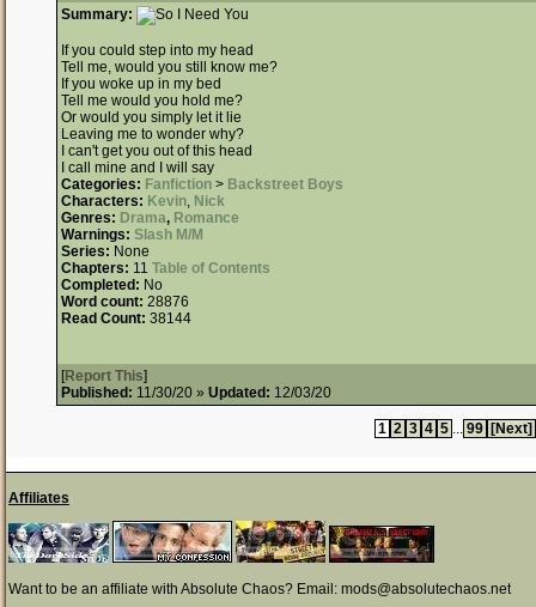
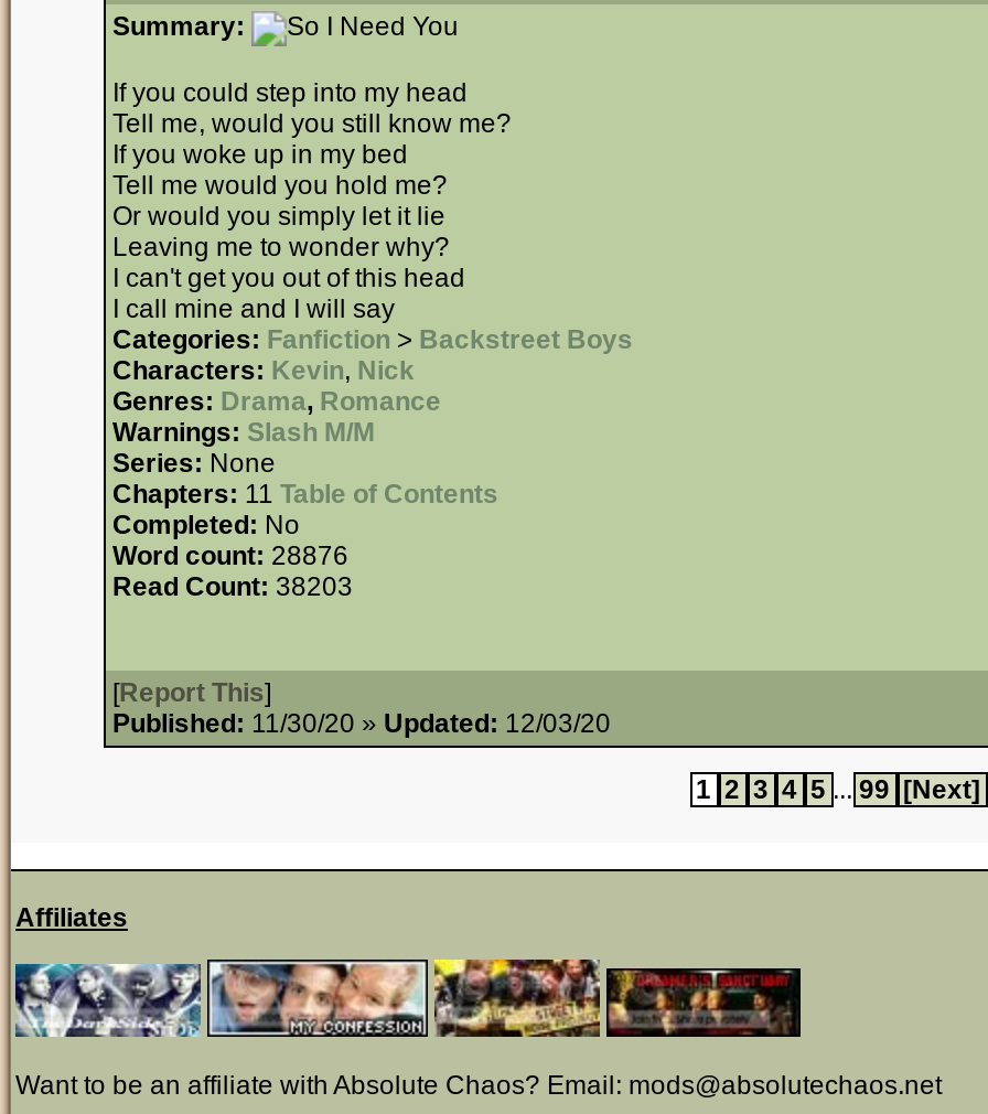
[61,310,191,327] Read Count: 38144 -> [112,571,353,602] Read Count: 38203

